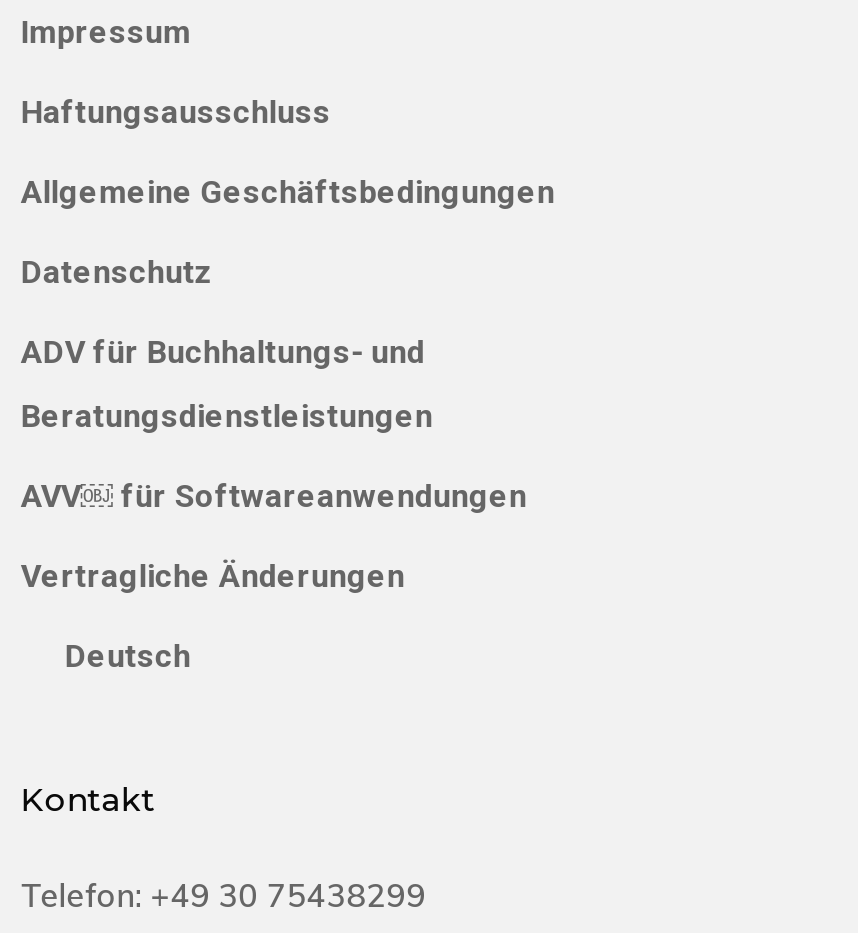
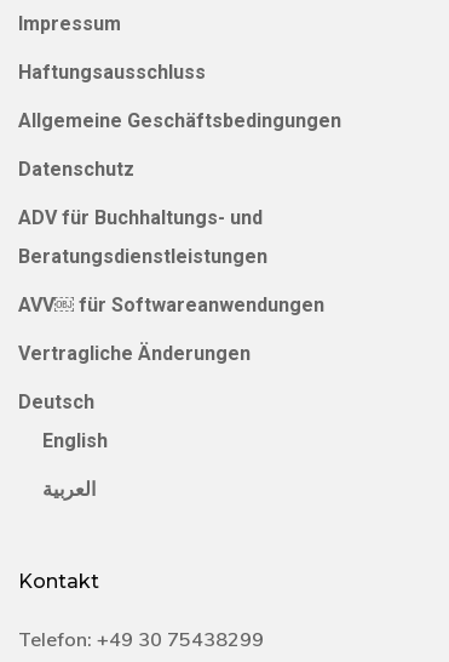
none -> [42,430,108,501] English | العربية

